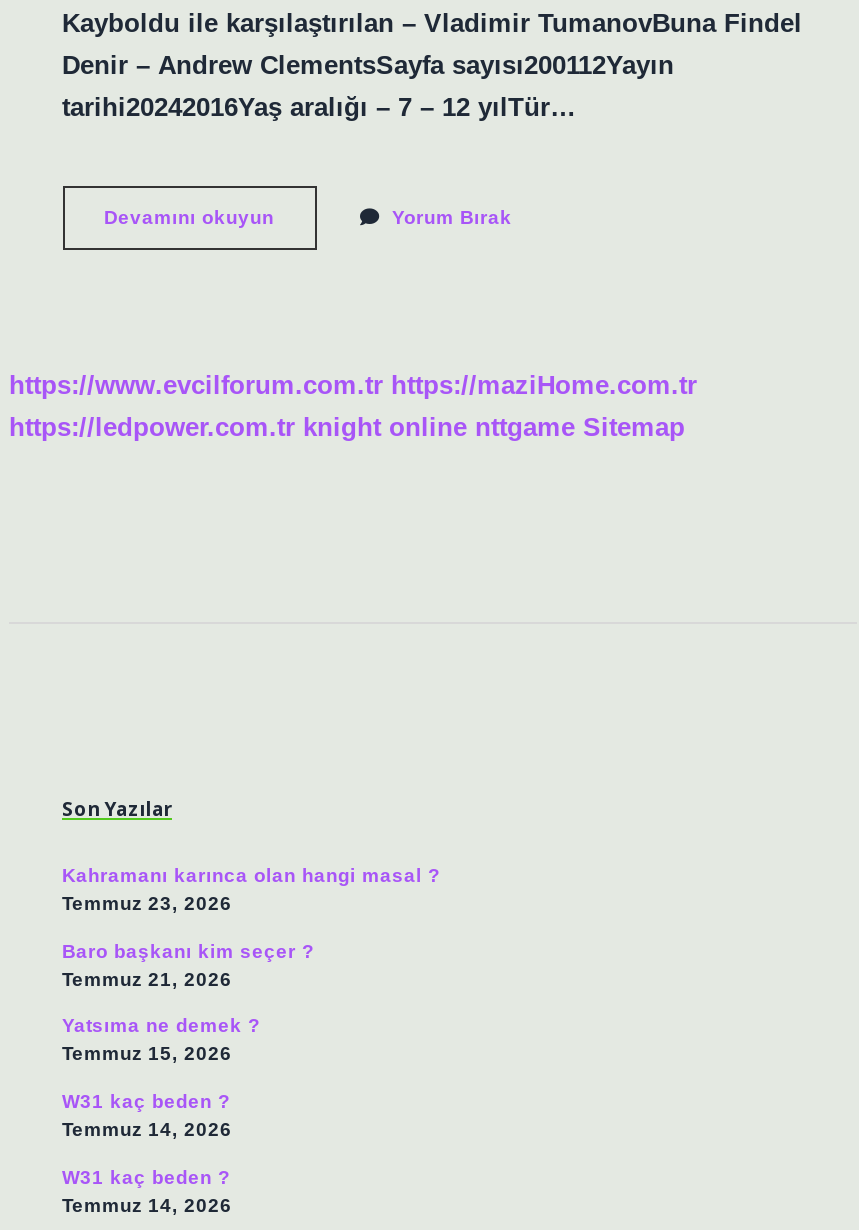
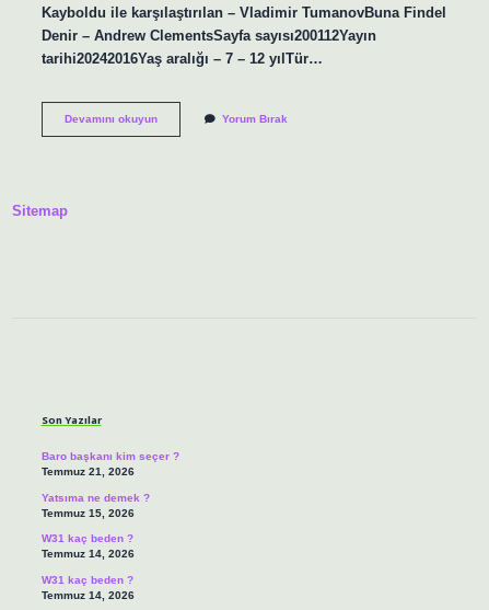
[9,371,697,443] https://www.evcilforum.com.tr https://maziHome.com.tr | https://ledpower.com.tr knight online nttgame Sitemap -> [12,203,68,219] Sitemap
[62,865,440,915] Kahramanı karınca olan hangi masal ? | Temmuz 23, 2026 -> none

